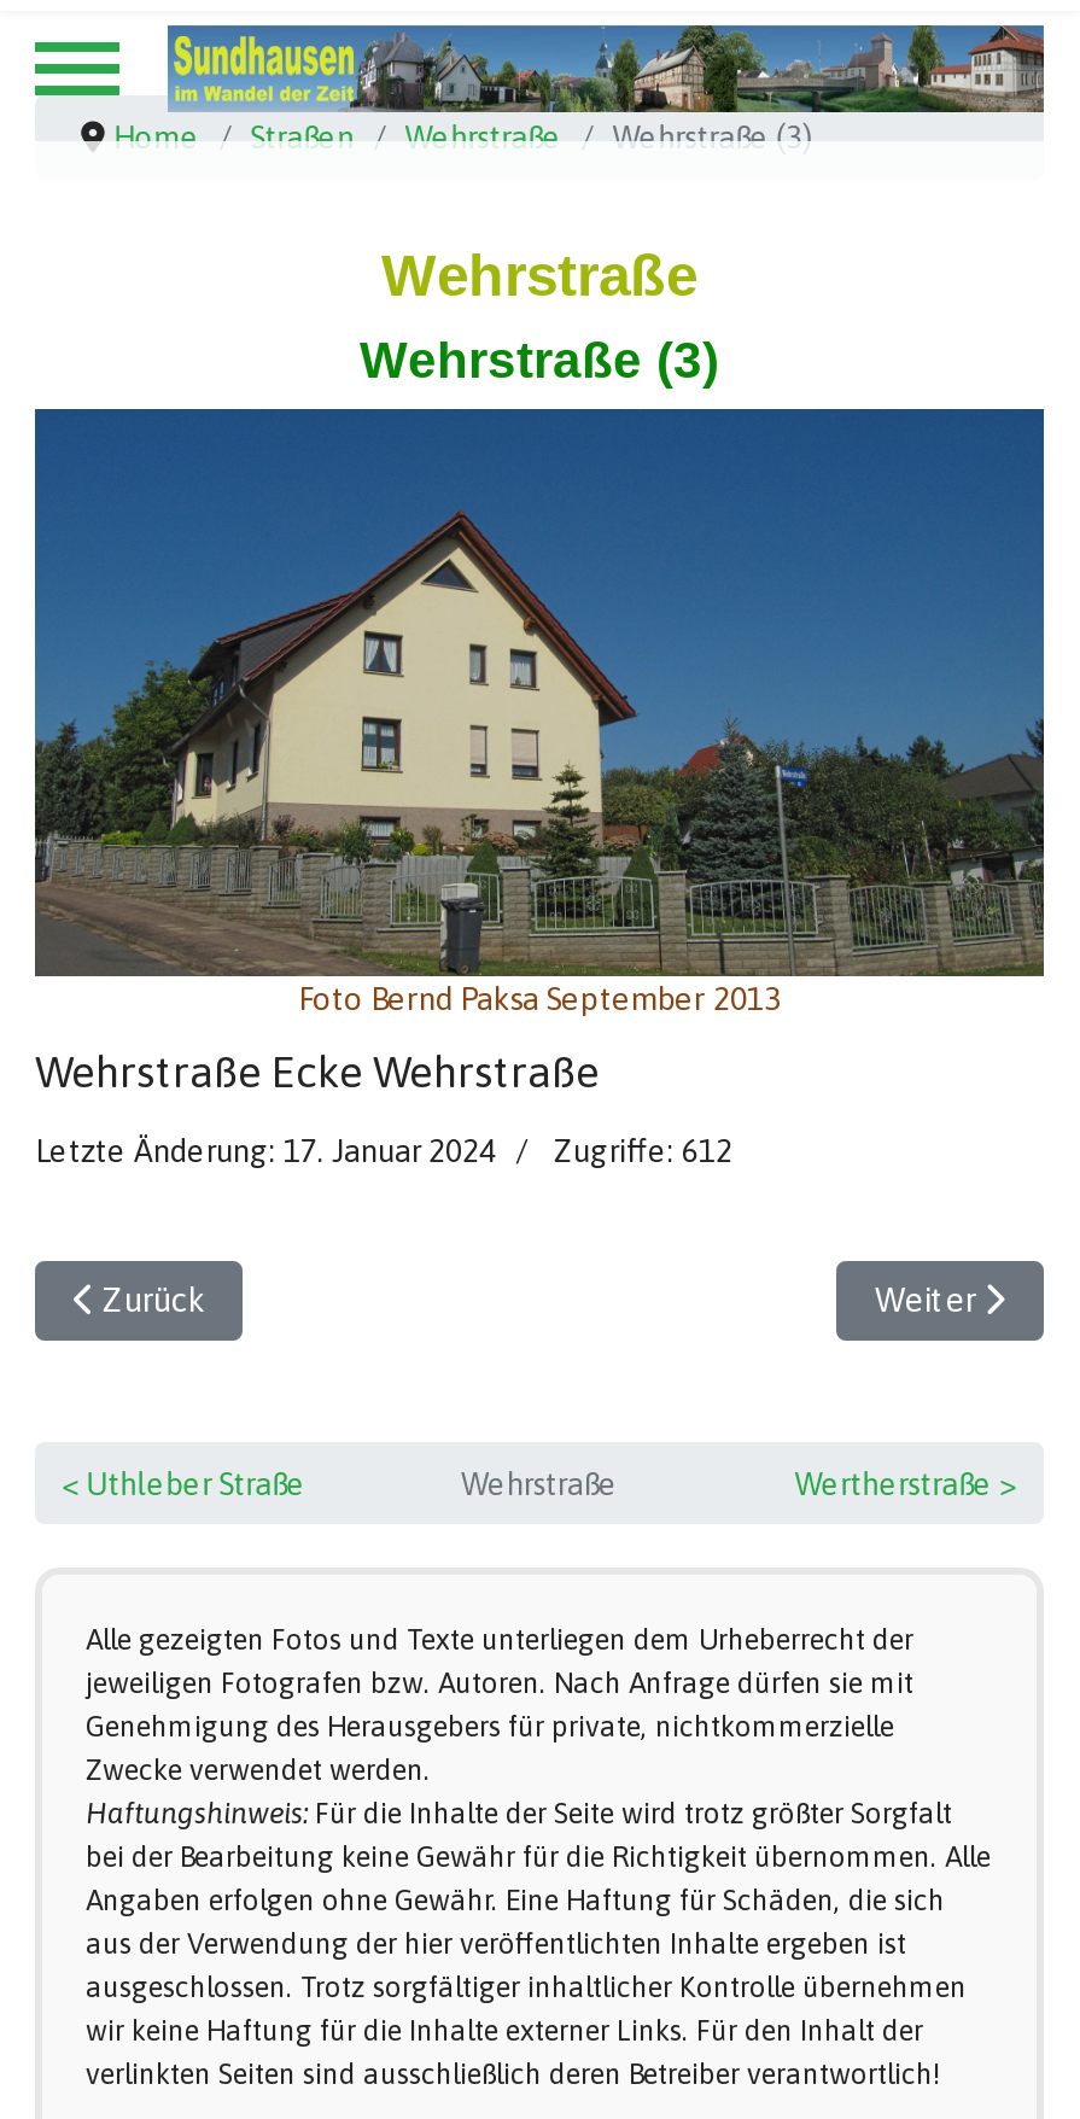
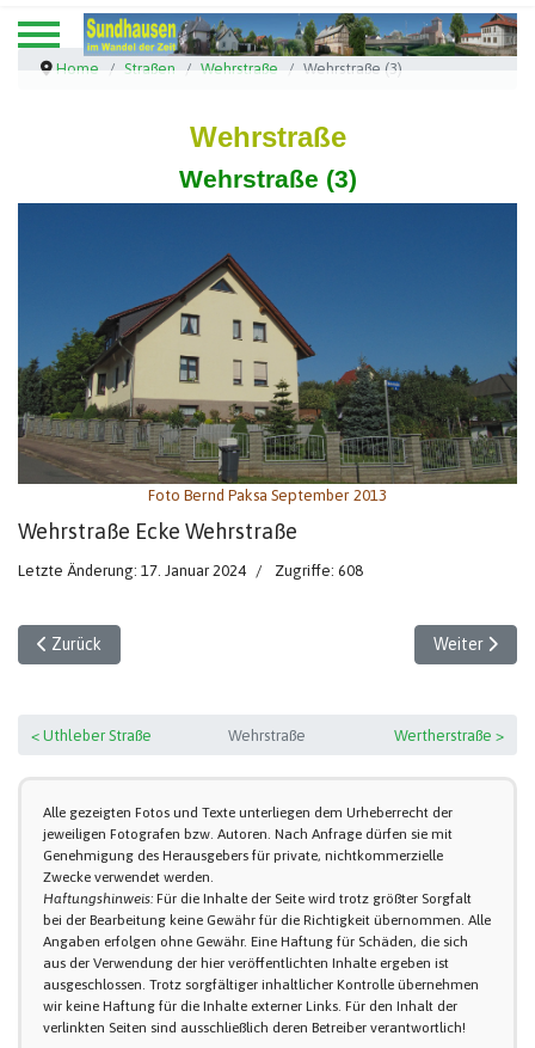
[35,1134,732,1170] Letzte Änderung: 17. Januar 2024 Zugriffe: 612 -> [18,562,363,580] Letzte Änderung: 17. Januar 2024 Zugriffe: 608

